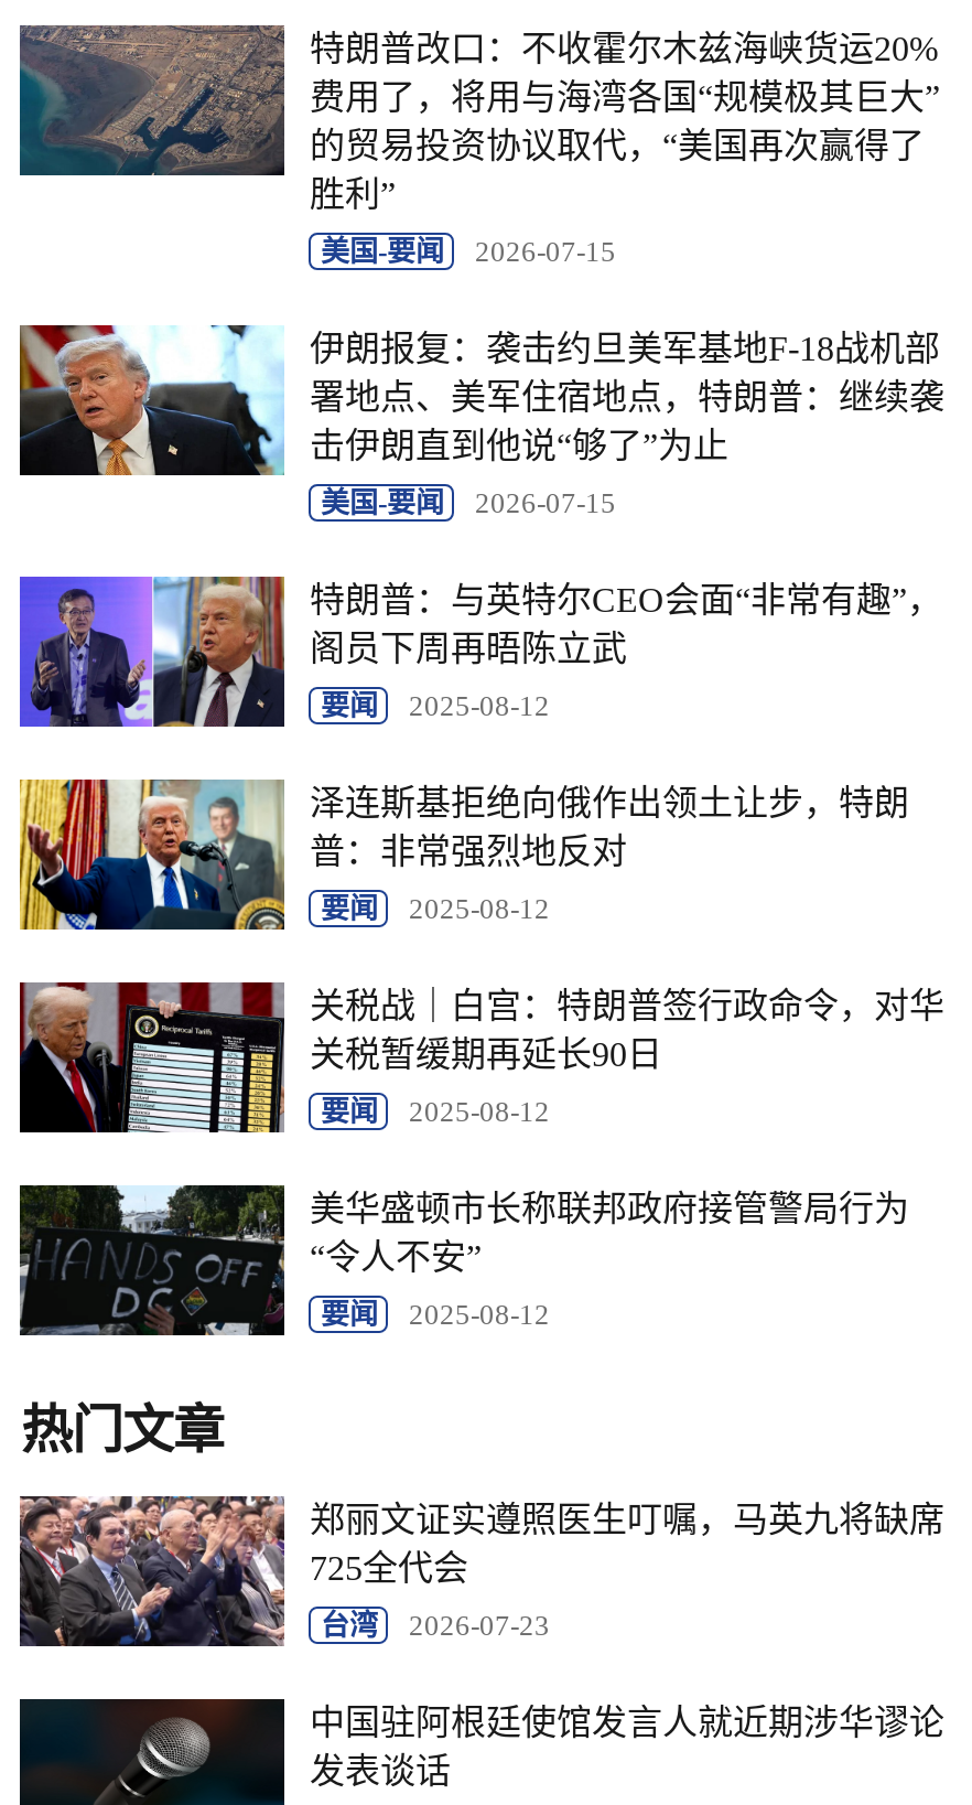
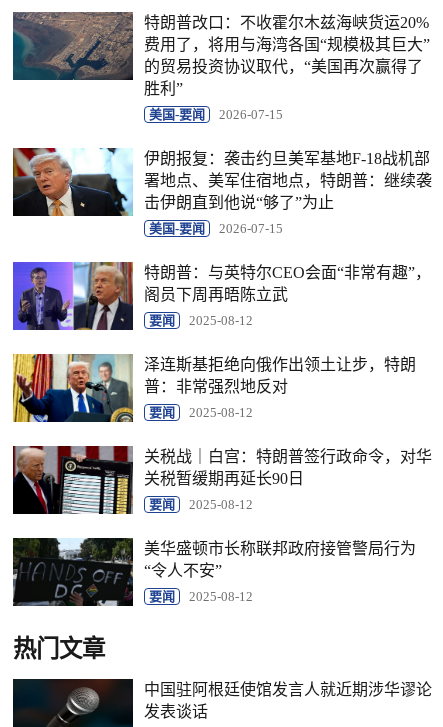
[18,1494,944,1664] [image] | 郑丽文证实遵照医生叮嘱，马英九将缺席 | 725全代会 | 台湾 | 2026-07-23 -> none

